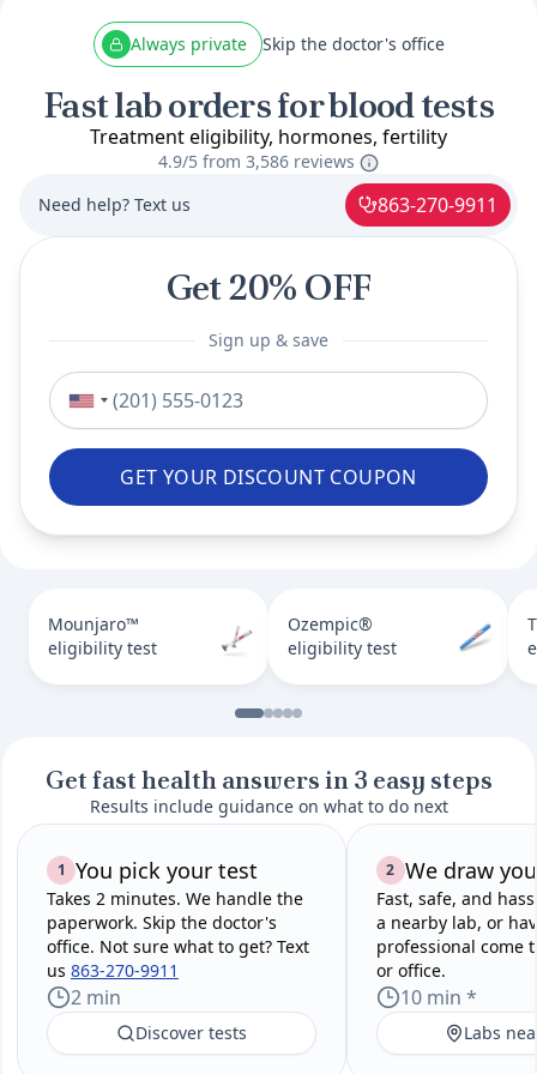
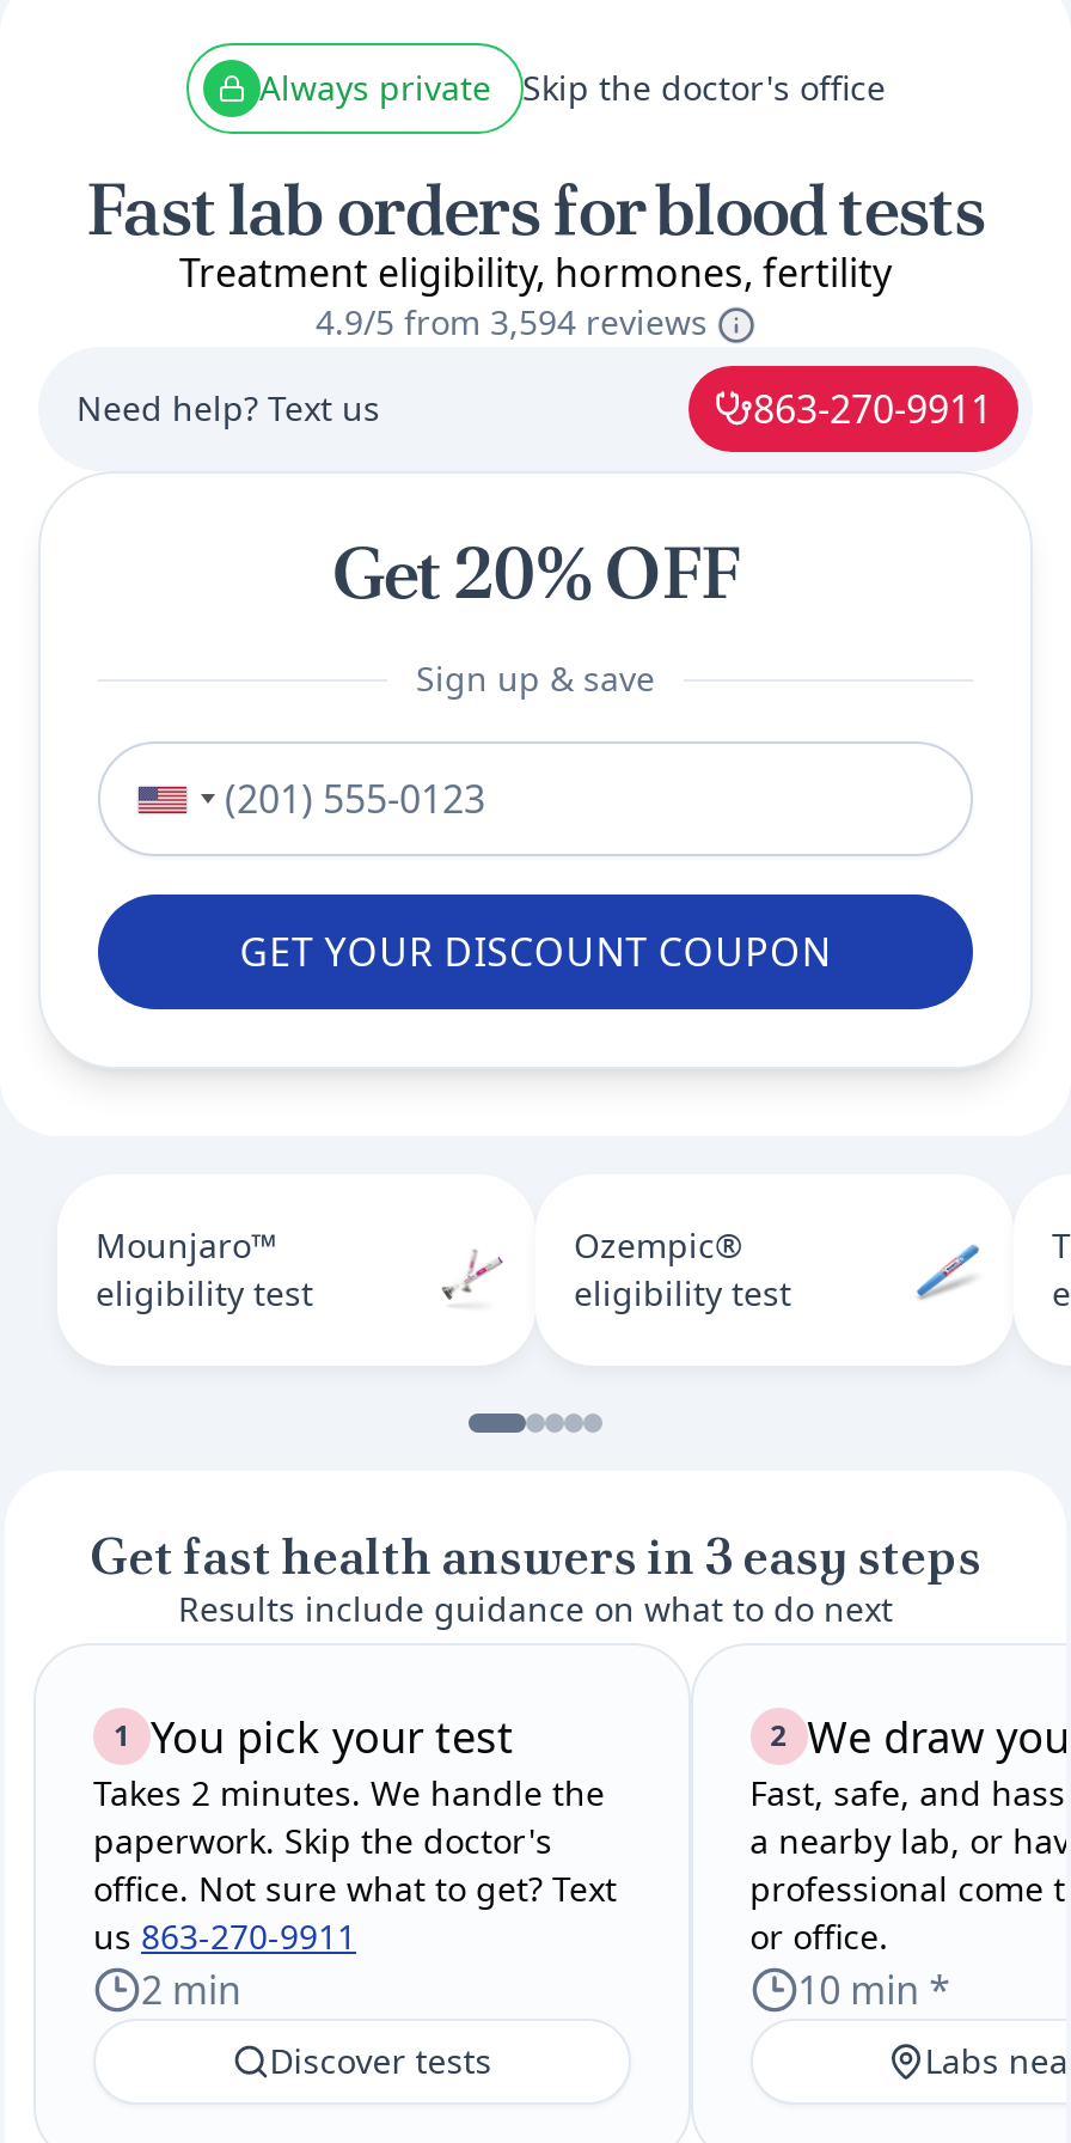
[158,150,360,173] 4.9/5 from 3,586 reviews -> [316,299,717,344] 4.9/5 from 3,594 reviews

